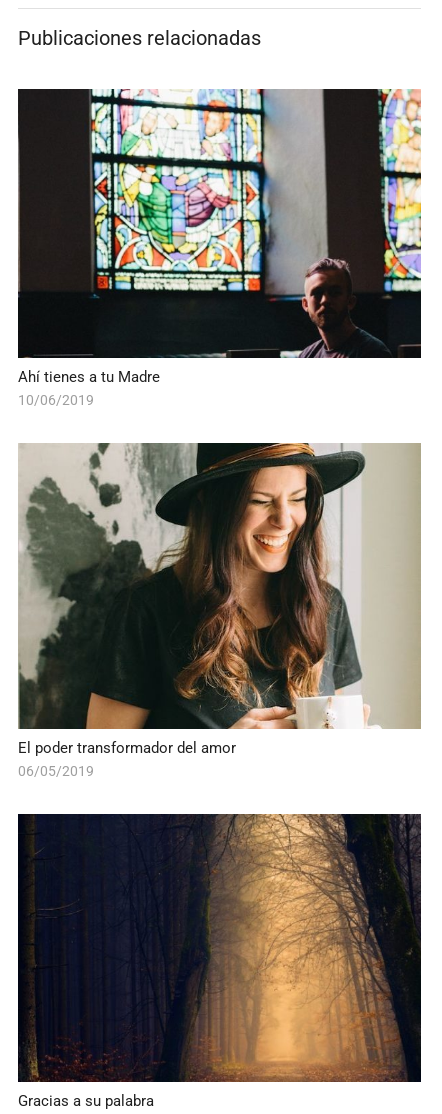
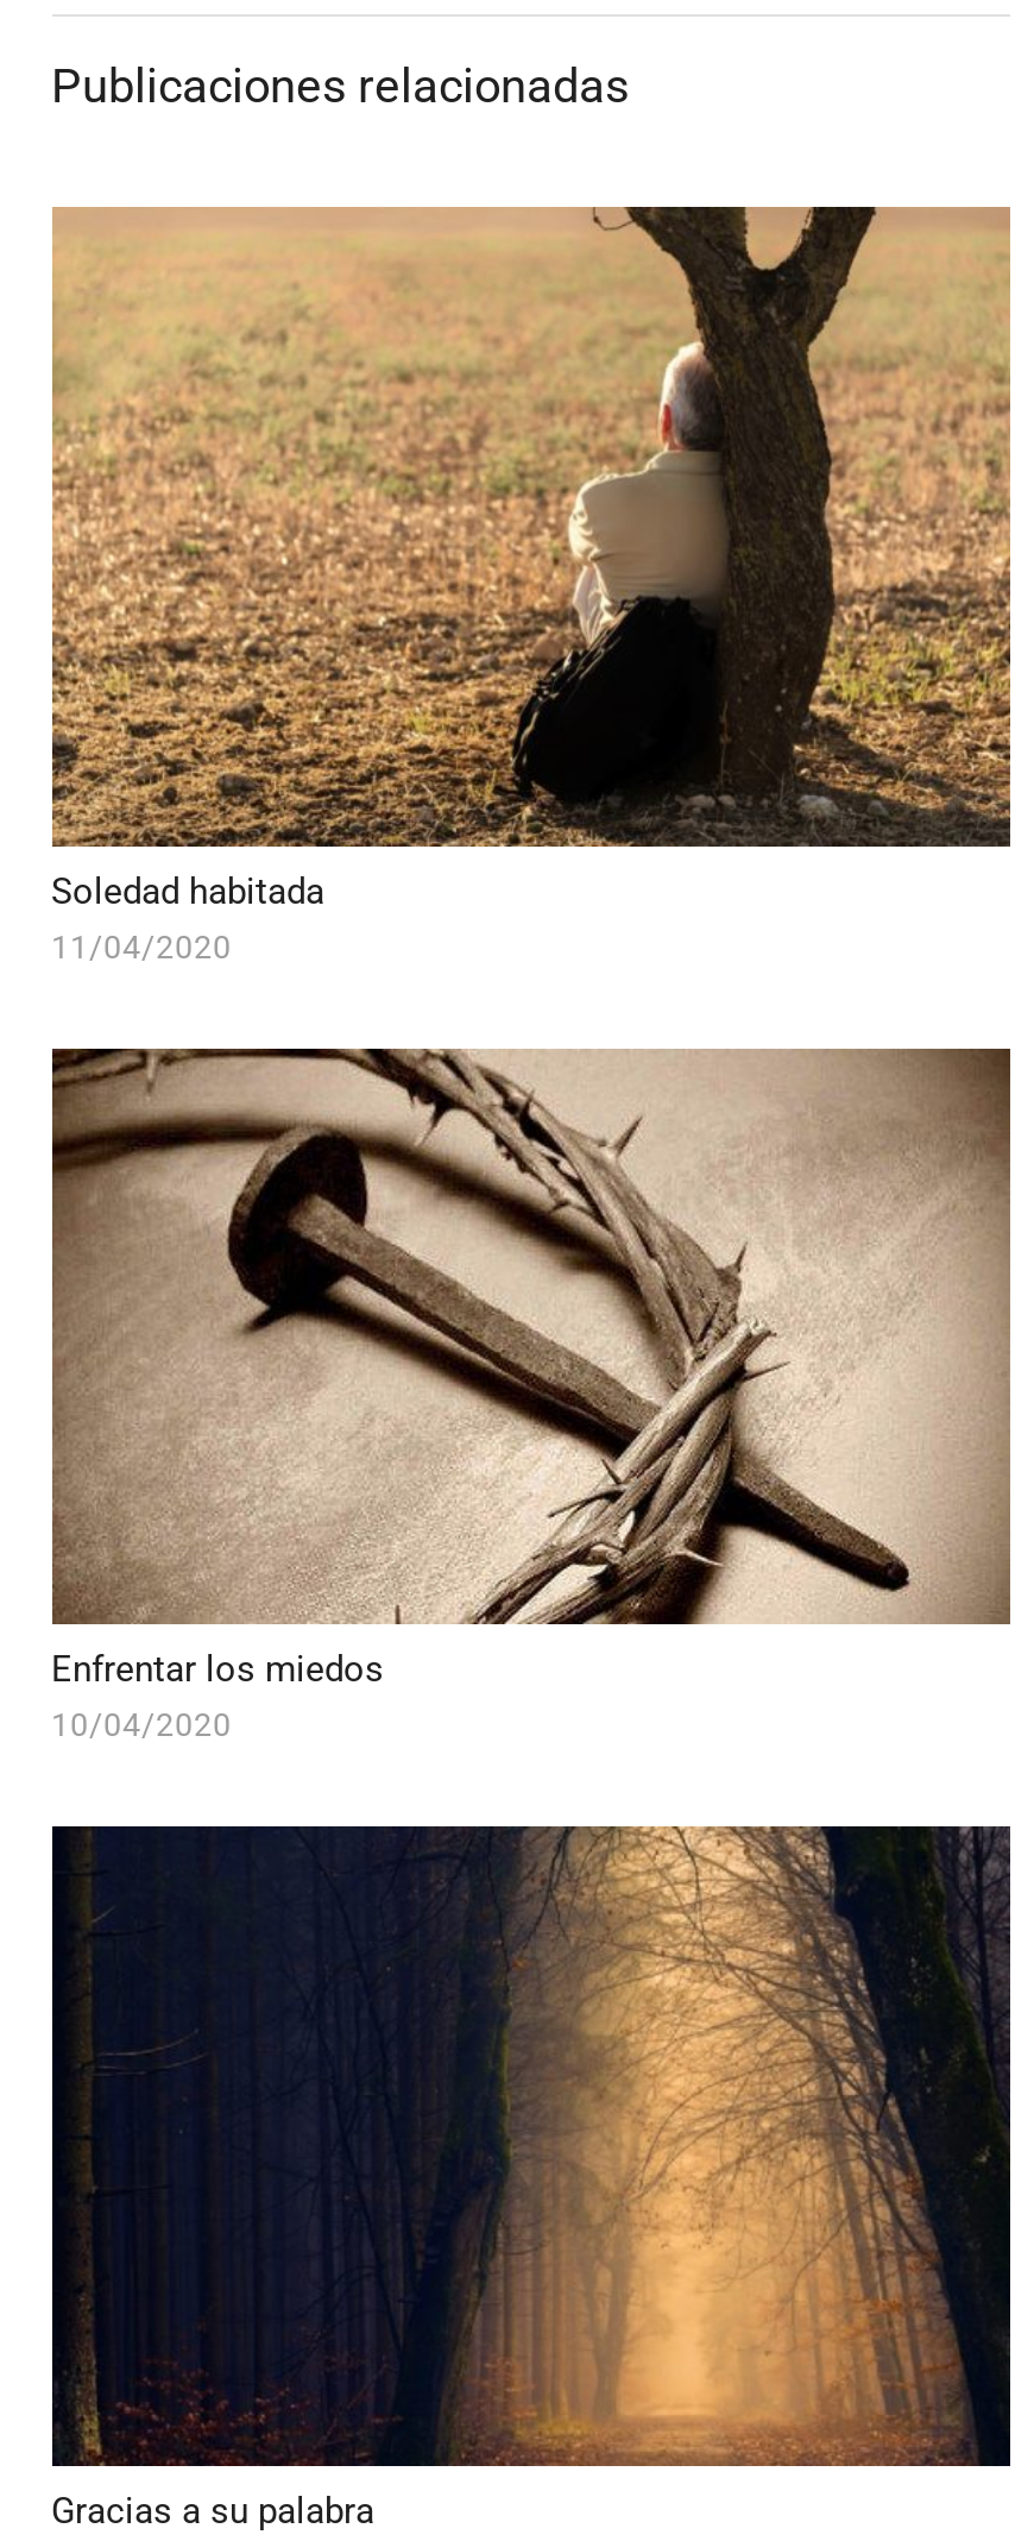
[17,88,422,408] [image] | Ahí tienes a tu Madre | 10/06/2019 -> [50,206,1013,966] [image] | Soledad habitada | 11/04/2020
[17,442,421,778] [image] | El poder transformador del amor | 06/05/2019 -> [50,1045,1010,1743] [image] | Enfrentar los miedos | 10/04/2020

